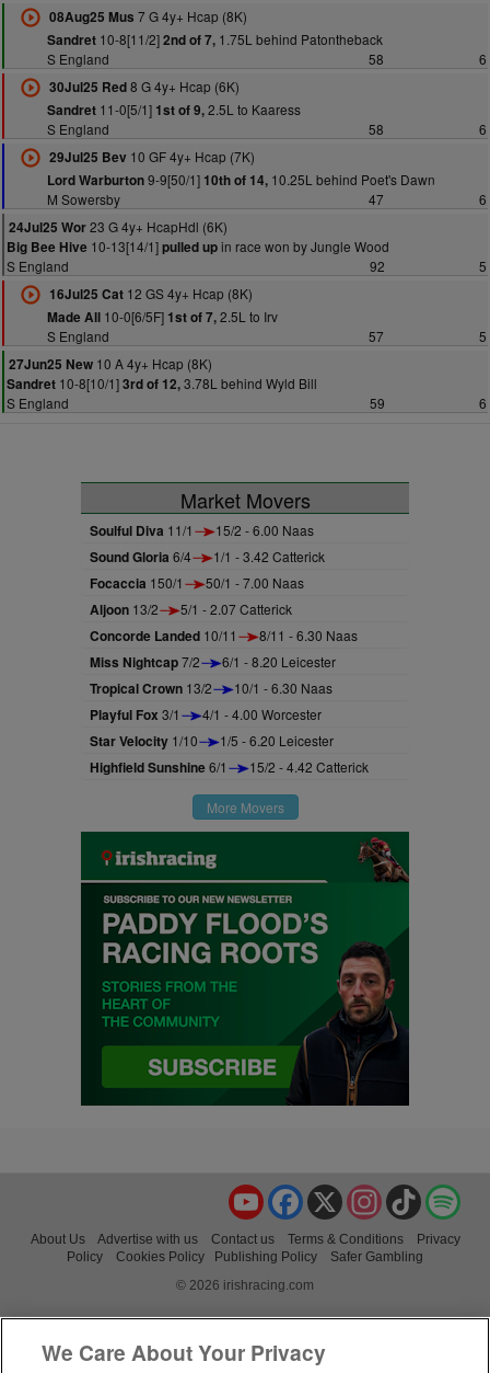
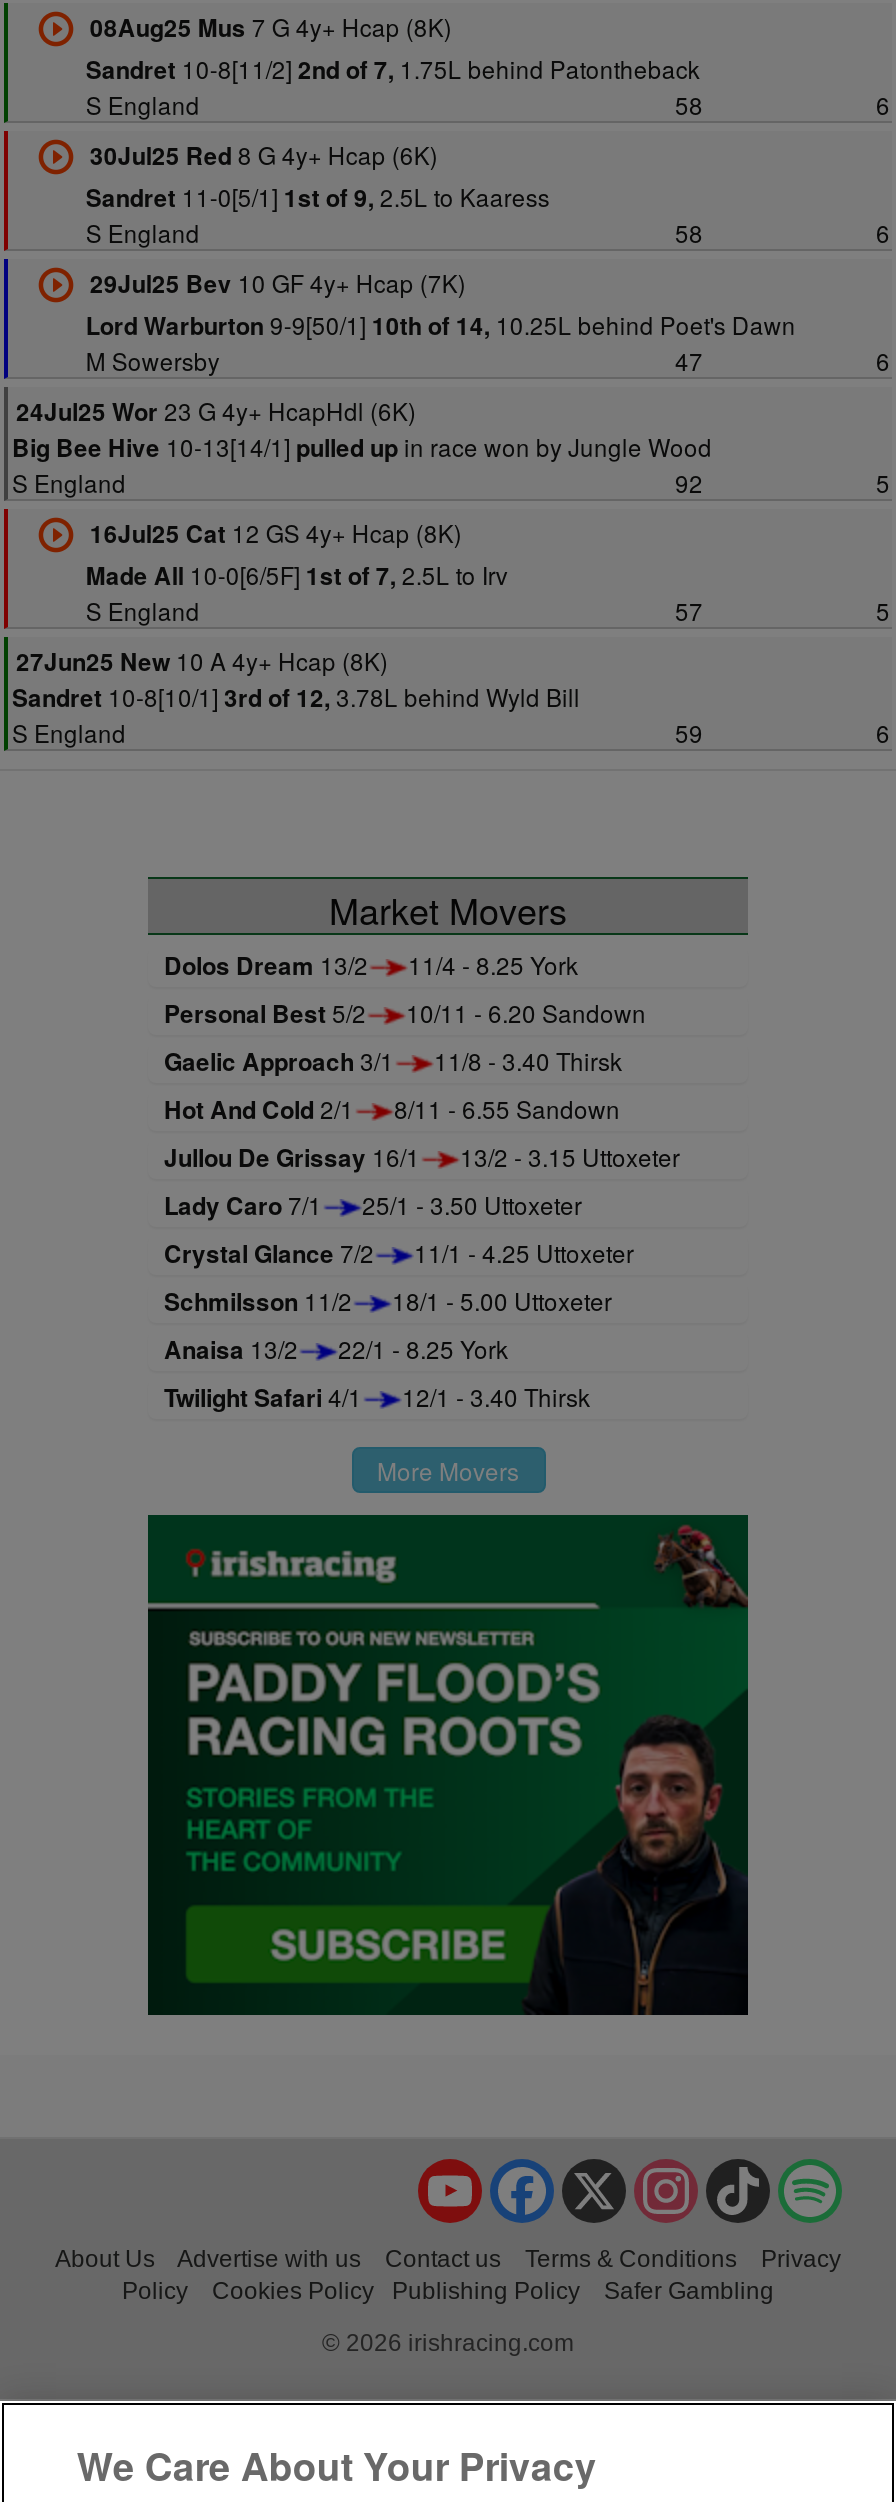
[90,520,369,777] Soulful Diva 11/1 | 15/2 - 6.00 Naas | Sound Gloria 6/4 | 1/1 - 3.42 Catterick | Focaccia 150/1 | 50/1 - 7.00 Naas | Aljoon 13/2 | 5/1 - 2.07 Catterick | Concorde Landed 10/11 | 8/11 - 6.30 Naas | Miss Nightcap 7/2 | 6/1 - 8.20 Leicester | Tropical Crown 13/2 | 10/1 - 6.30 Naas | Playful Fox 3/1 | 4/1 - 4.00 Worcester | Star Velocity 1/10 | 1/5 - 6.20 Leicester | Highfield Sunshine 6/1 | 15/2 - 4.42 Catterick -> [164,947,680,1415] Dolos Dream 13/2 | 11/4 - 8.25 York | Personal Best 5/2 | 10/11 - 6.20 Sandown | Gaelic Approach 3/1 | 11/8 - 3.40 Thirsk | Hot And Cold 2/1 | 8/11 - 6.55 Sandown | Jullou De Grissay 16/1 | 13/2 - 3.15 Uttoxeter | Lady Caro 7/1 | 25/1 - 3.50 Uttoxeter | Crystal Glance 7/2 | 11/1 - 4.25 Uttoxeter | Schmilsson 11/2 | 18/1 - 5.00 Uttoxeter | Anaisa 13/2 | 22/1 - 8.25 York | Twilight Safari 4/1 | 12/1 - 3.40 Thirsk

